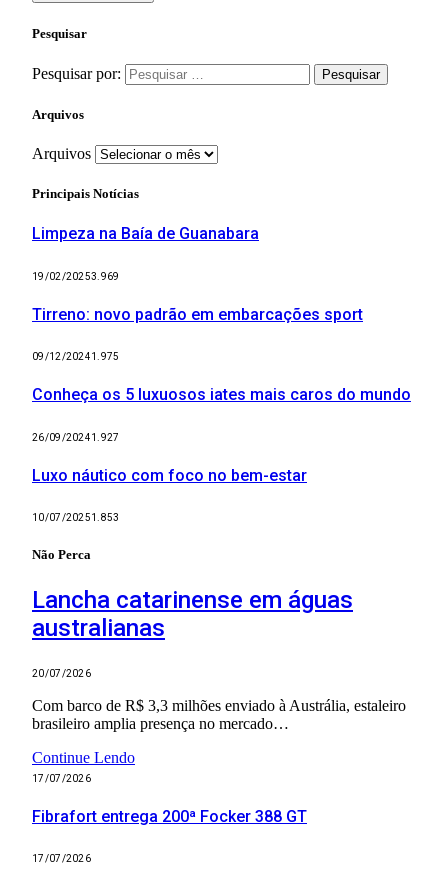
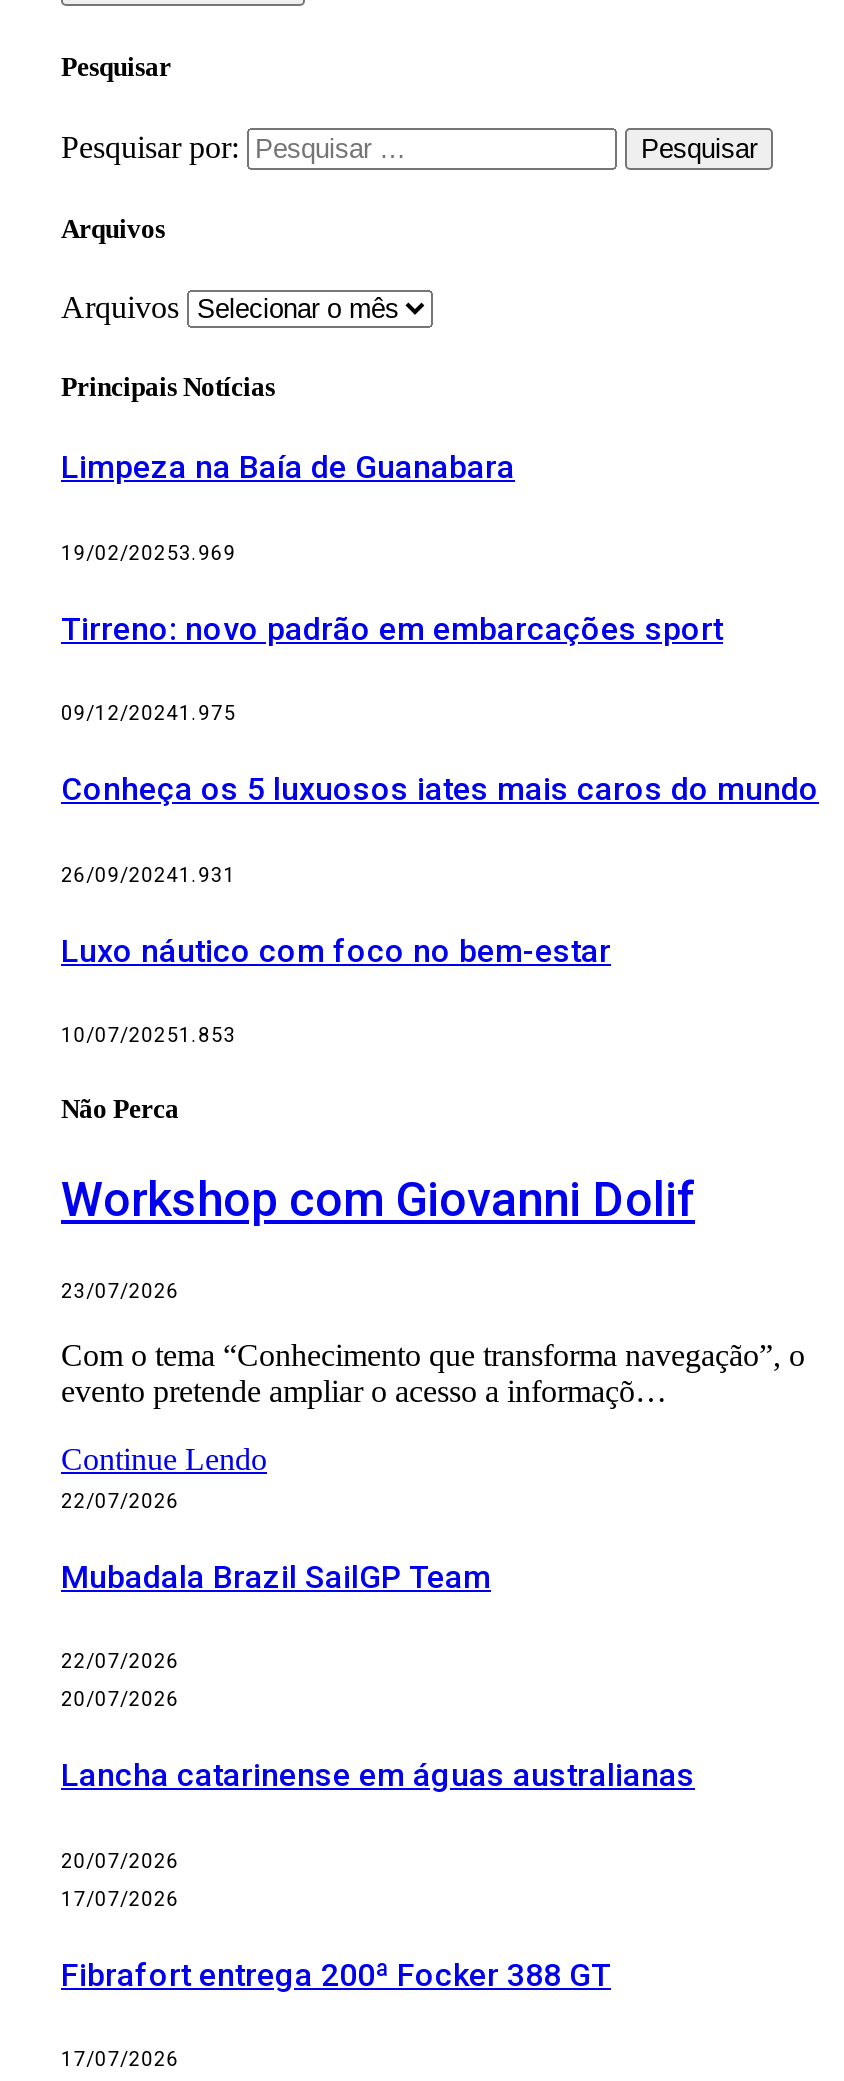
[32,432,119,443] 26/09/20241.927 -> [61,863,236,885] 26/09/20241.931
[32,586,353,642] Lancha catarinense em águas | australianas -> [61,1171,805,1672] Workshop com Giovanni Dolif | 23/07/2026 | Com o tema “Conhecimento que transforma navegação”, o | evento pretende ampliar o acesso a informaçõ… | 22/07/2026 | Mubadala Brazil SailGP Team | 22/07/2026
none -> [61,1849,179,1871] 20/07/2026
[32,696,406,731] Com barco de R$ 3,3 milhões enviado à Austrália, estaleiro | brasileiro amplia presença no mercado… -> [61,1757,695,1795] Lancha catarinense em águas australianas
moved [32,748,135,765] -> [61,1441,267,1475]: Continue Lendo

